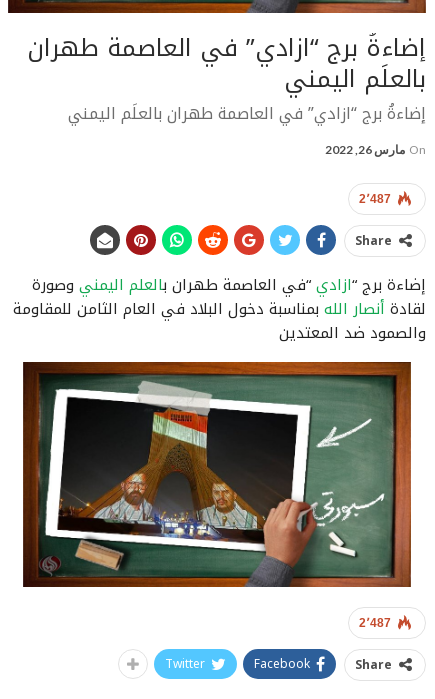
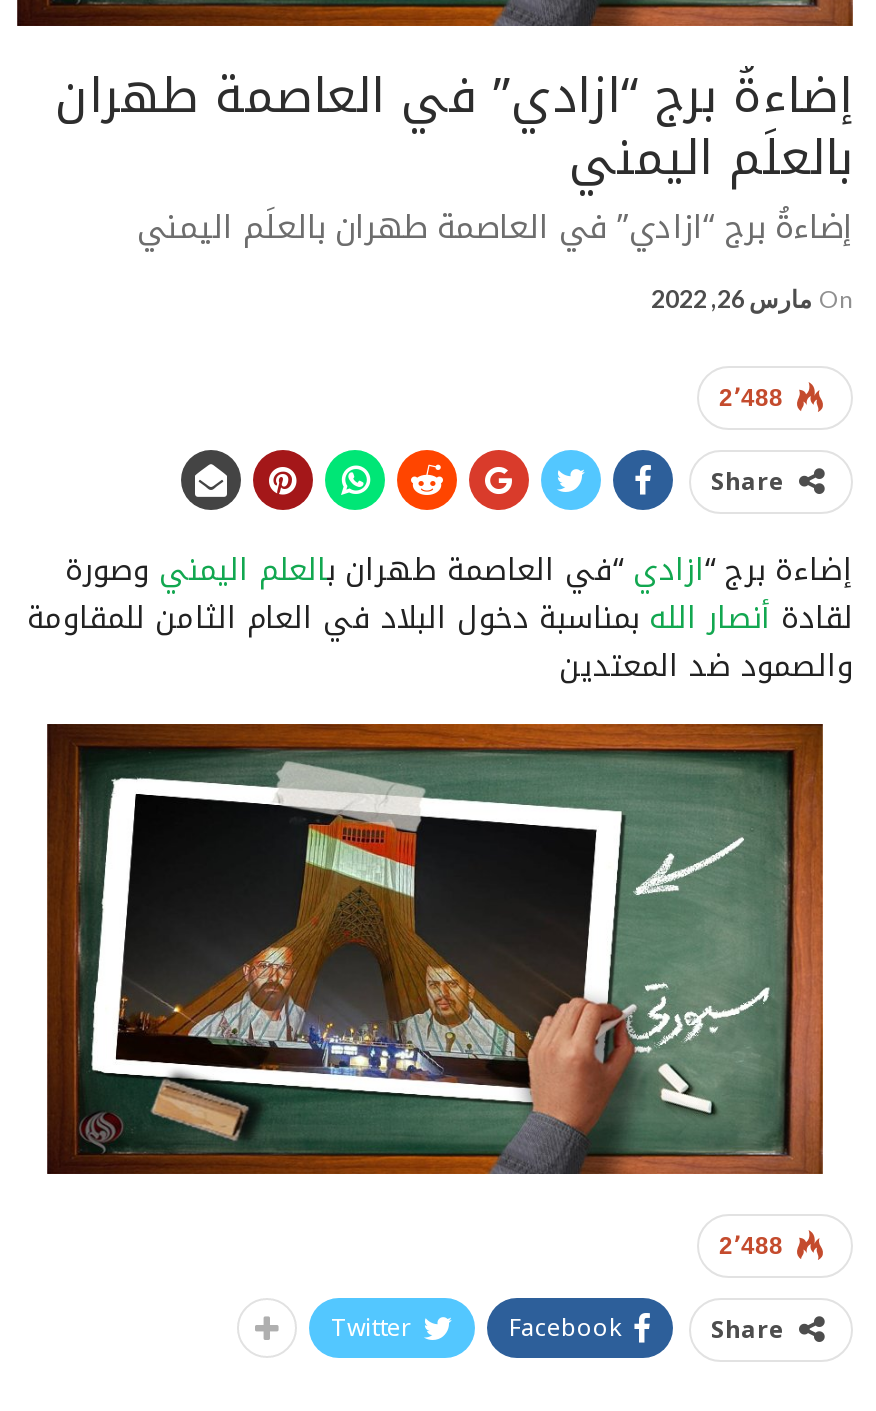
[359,192,391,206] 2٬487 -> [719,384,783,412] 2٬488
[359,616,391,630] 2٬487 -> [719,1231,783,1259] 2٬488

